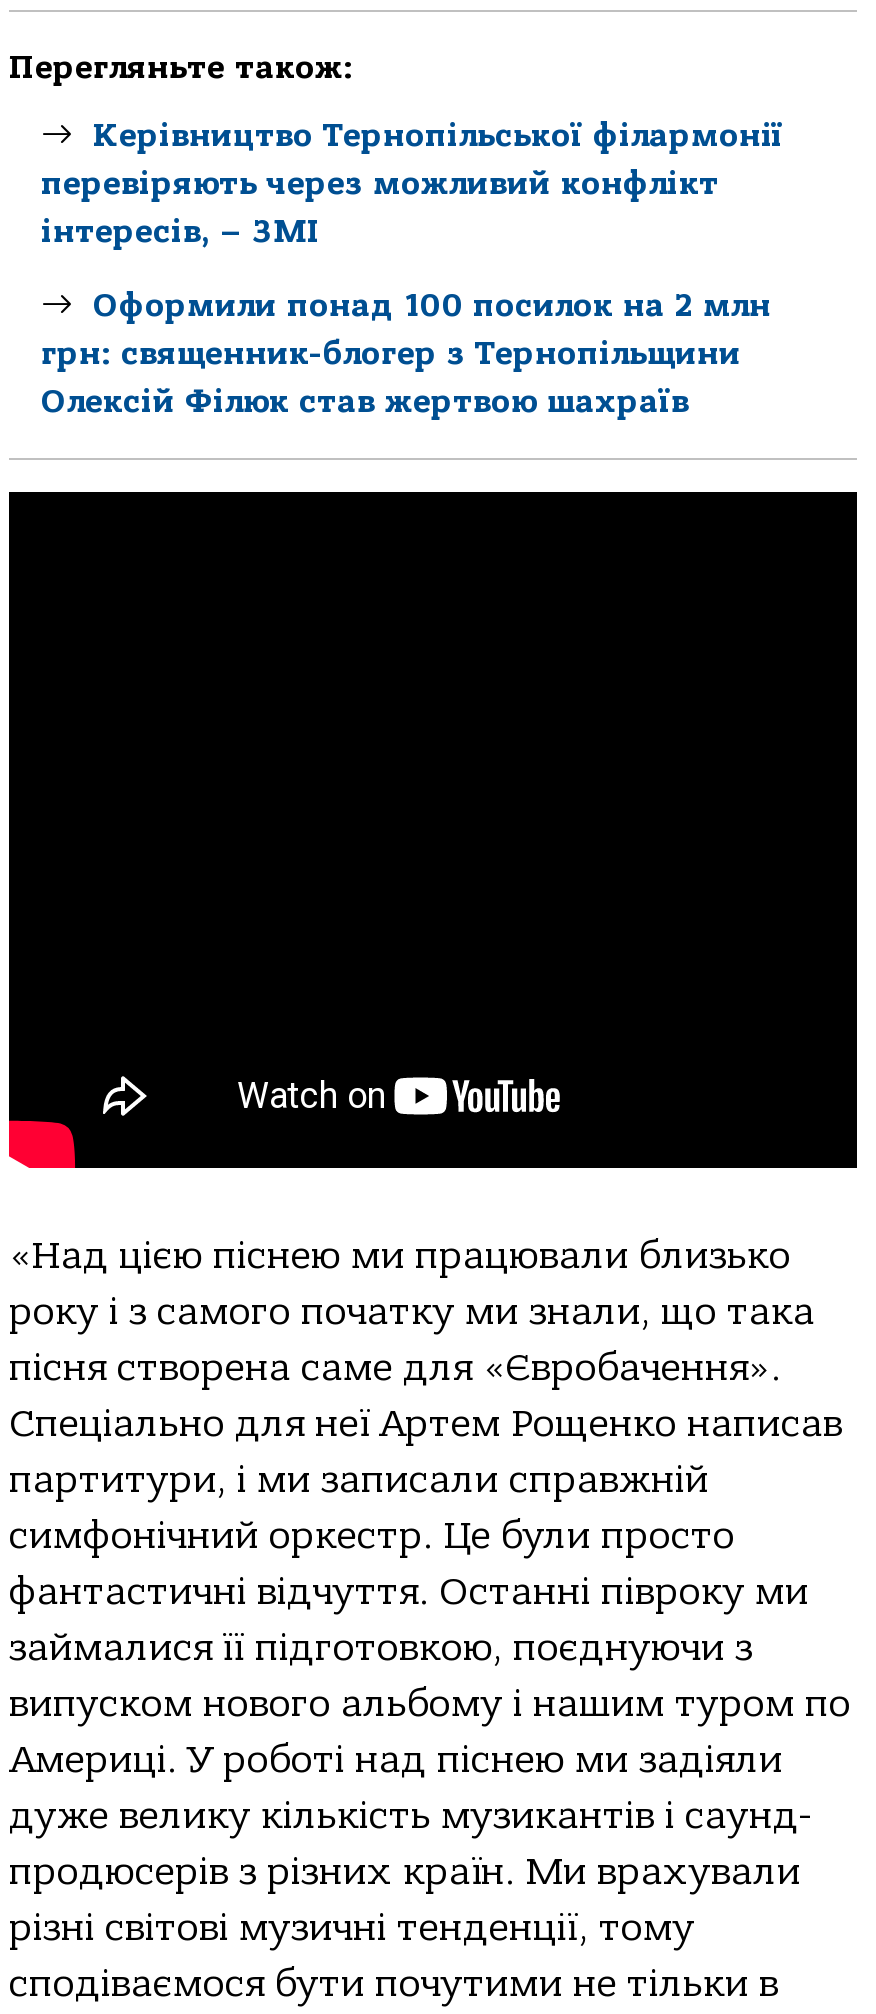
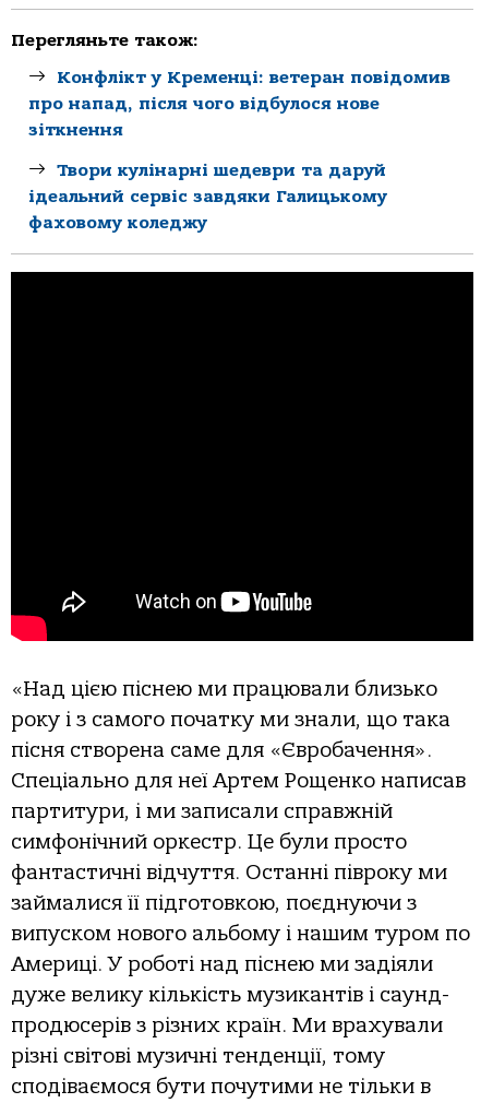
[41,118,783,250] Керівництво Тернопільської філармонії | перевіряють через можливий конфлікт | інтересів, – ЗМІ -> [28,67,450,140] Конфлікт у Кременці: ветеран повідомив | про напад, після чого відбулося нове | зіткнення
[41,287,771,419] Оформили понад 100 посилок на 2 млн | грн: священник-блогер з Тернопільщини | Олексій Філюк став жертвою шахраїв -> [28,160,387,232] Твори кулінарні шедеври та даруй | ідеальний сервіс завдяки Галицькому | фаховому коледжу

